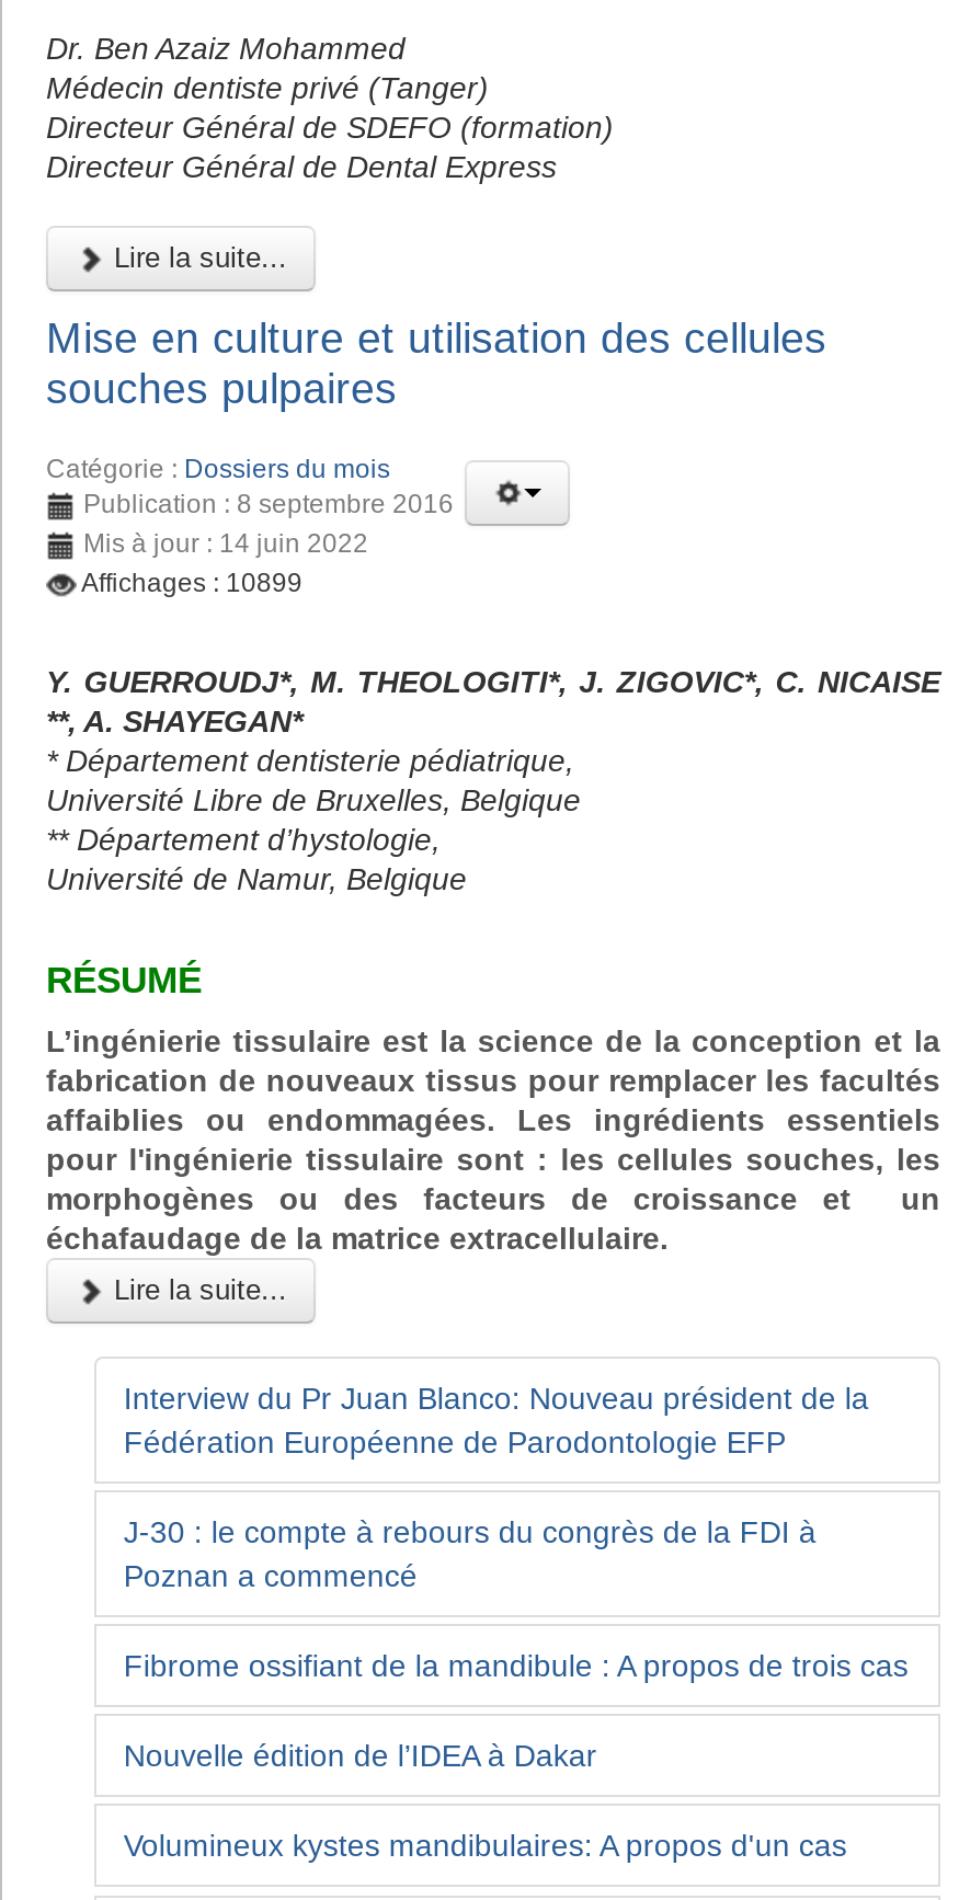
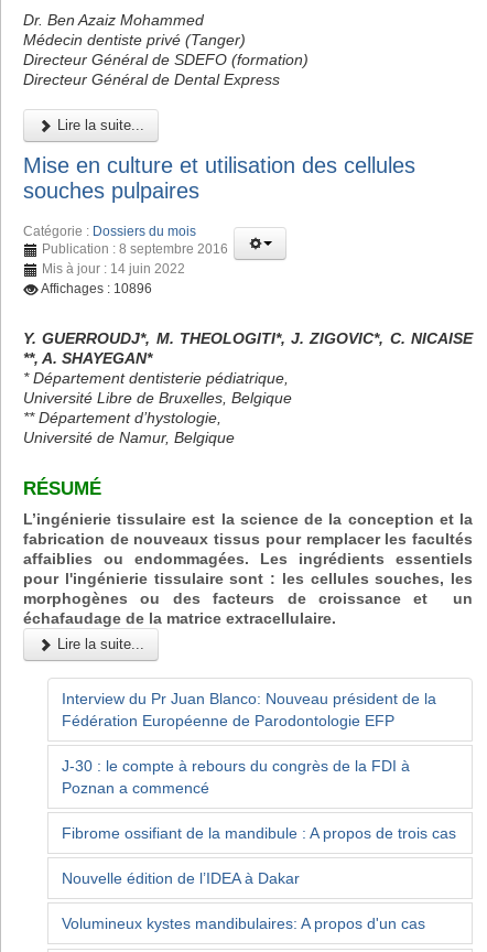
[81,567,302,598] Affichages : 10899 -> [41,281,152,296] Affichages : 10896

